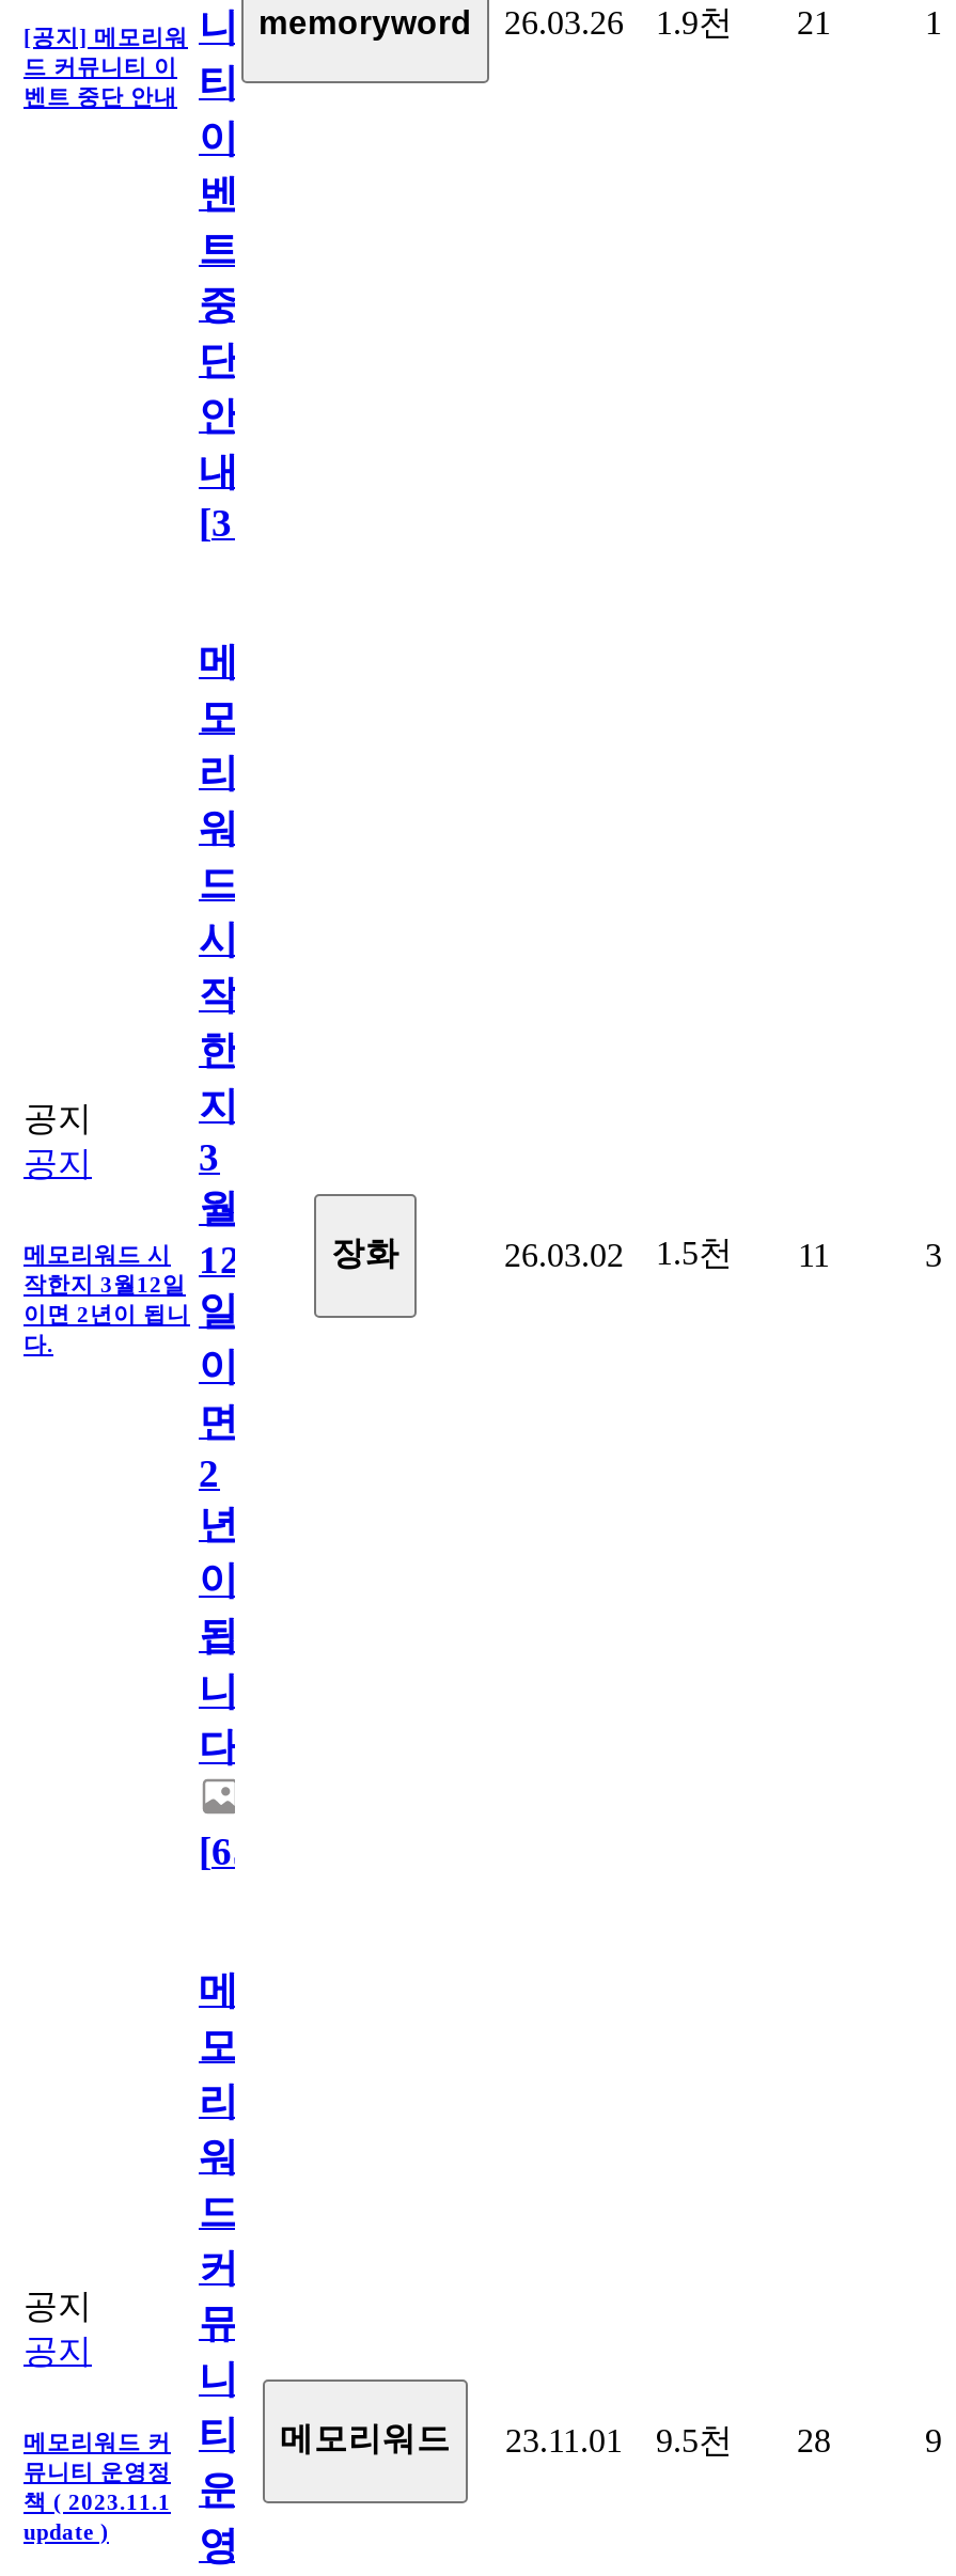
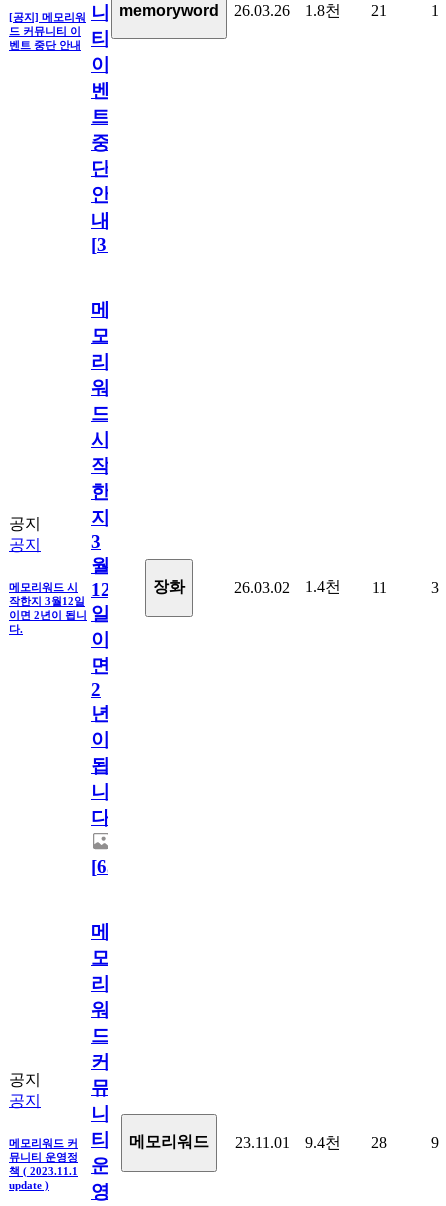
[656,3,733,40] 1.9천 -> [305,2,341,19] 1.8천
[504,1234,830,1272] 26.03.02 1.5천 11 -> [234,578,386,596] 26.03.02 1.4천 11
[23,2412,831,2458] 메모리워드 커 티 메모리워드 23.11.01 9.5천 28 -> [9,1129,387,1151] 메모리워드 커 티 메모리워드 23.11.01 9.4천 28

